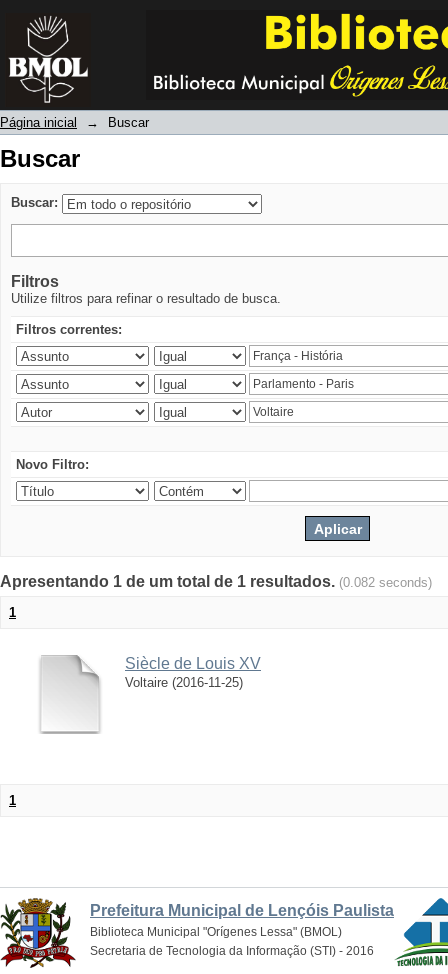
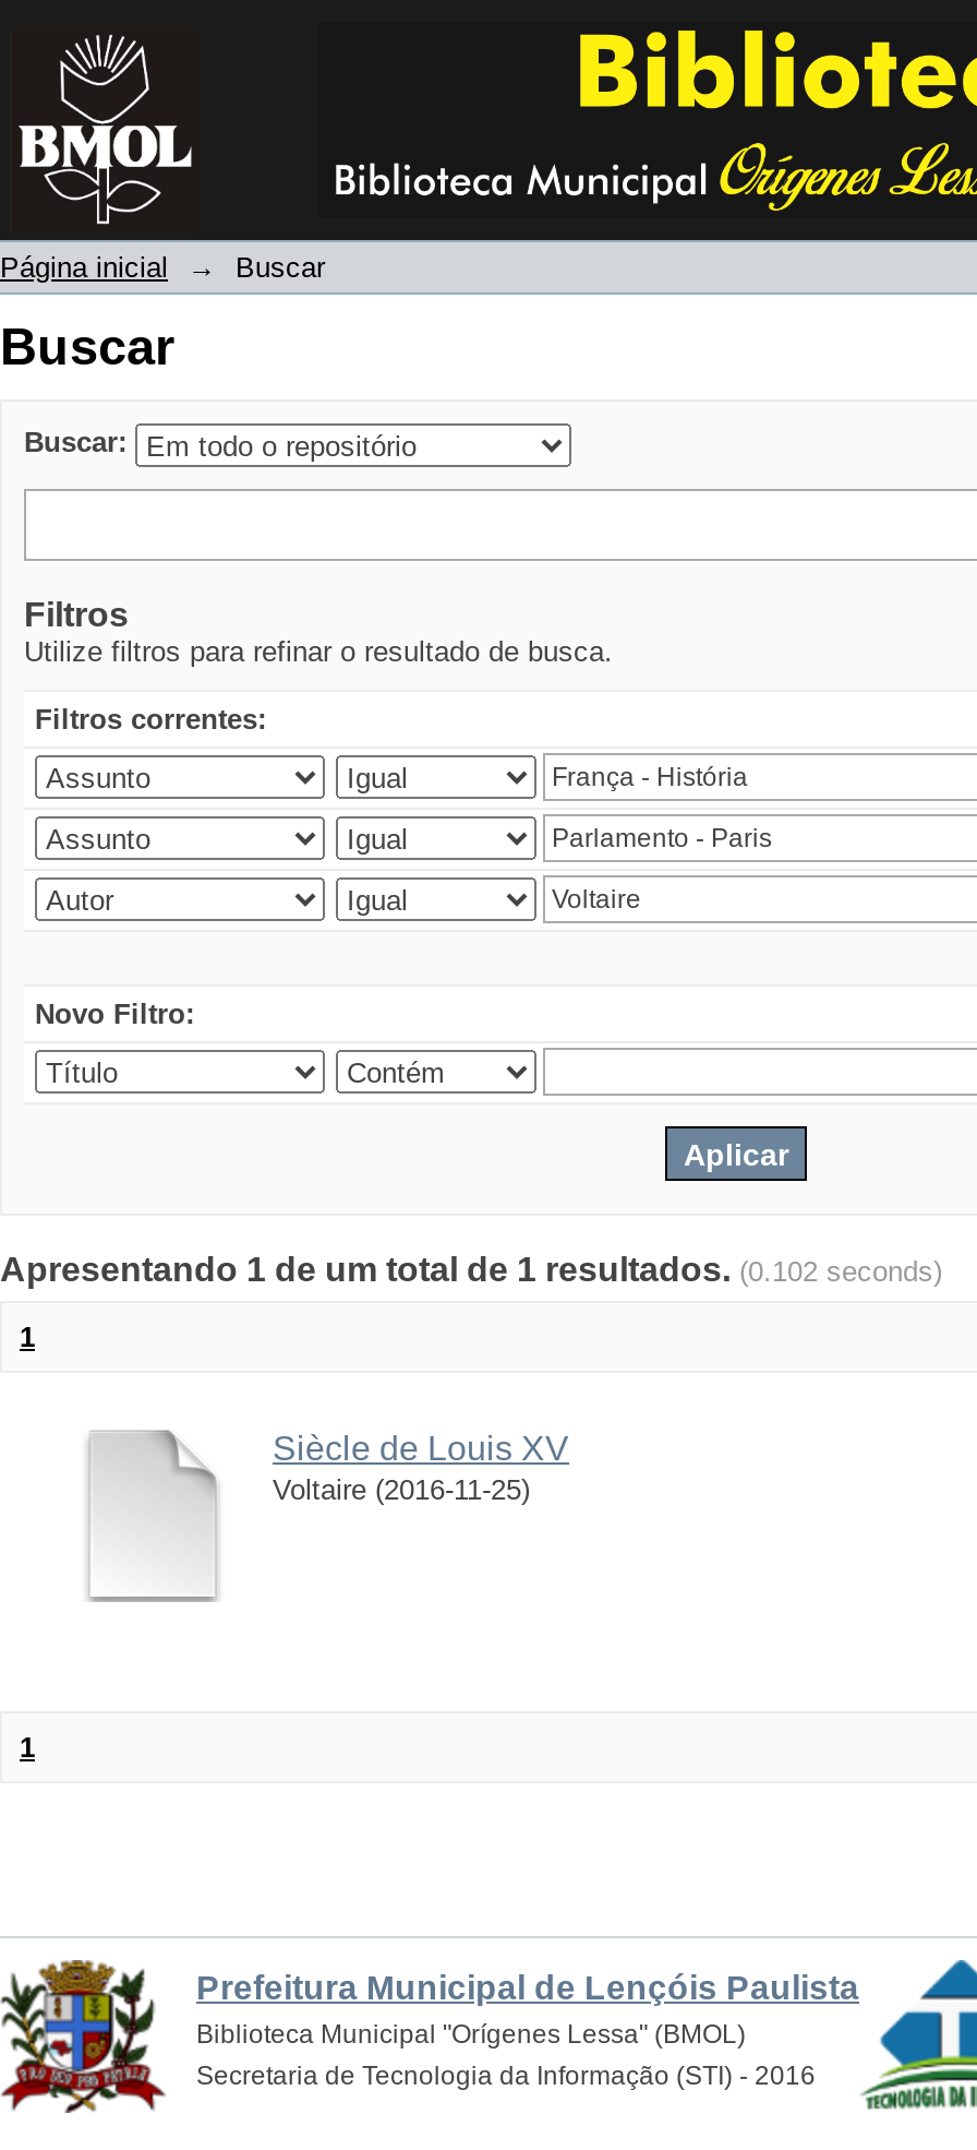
[0,573,432,590] Apresentando 1 de um total de 1 resultados. (0.082 seconds) -> [0,1251,942,1288] Apresentando 1 de um total de 1 resultados. (0.102 seconds)

